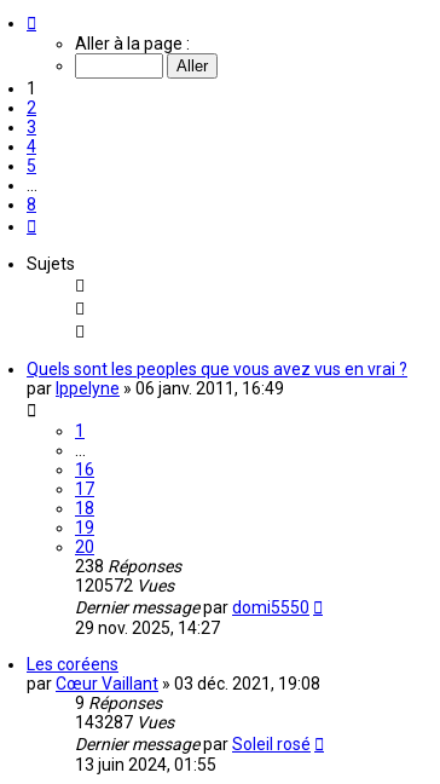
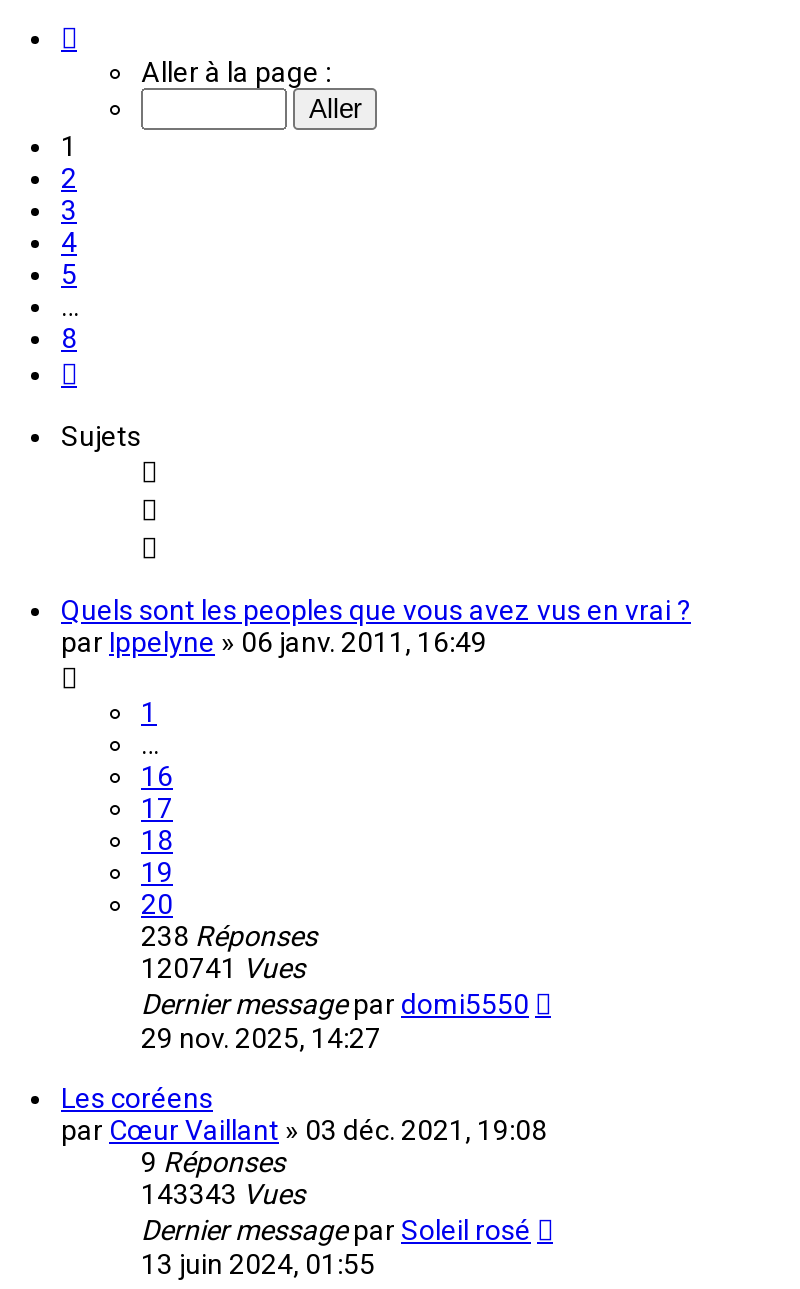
[75,576,174,595] 120572 Vues -> [141,952,305,984] 120741 Vues
[75,713,174,732] 143287 Vues -> [141,1178,305,1210] 143343 Vues

